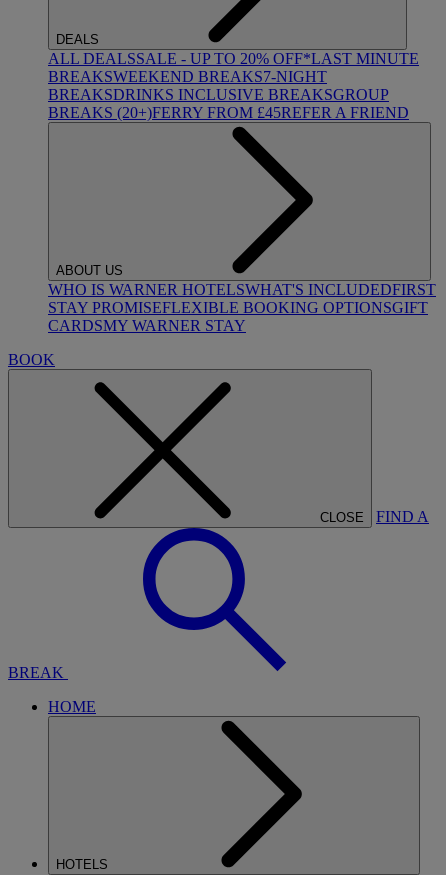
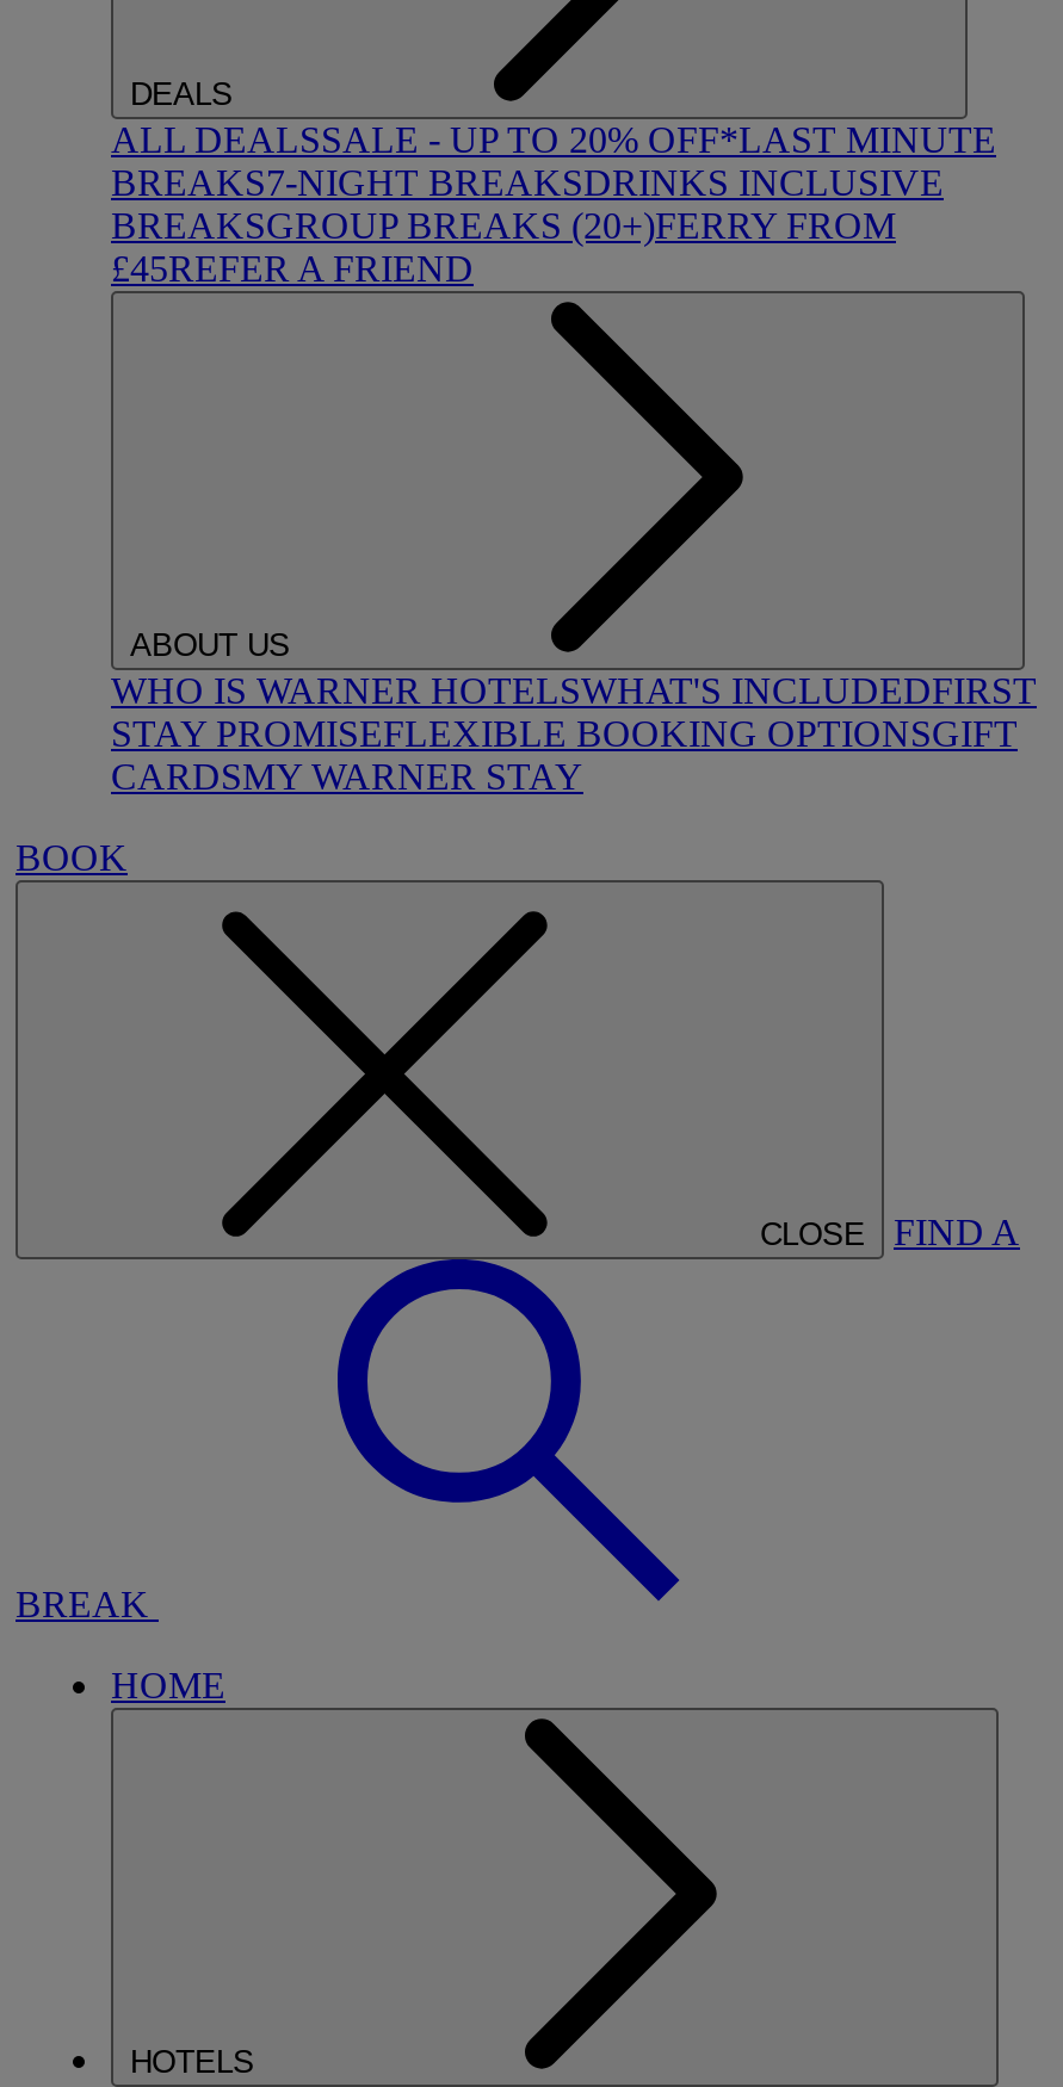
[48,68,409,121] BREAKSWEEKEND BREAKS7-NIGHT | BREAKSDRINKS INCLUSIVE BREAKSGROUP | BREAKS (20+)FERRY FROM £45REFER A FRIEND -> [111,162,944,289] BREAKS7-NIGHT BREAKSDRINKS INCLUSIVE | BREAKSGROUP BREAKS (20+)FERRY FROM | £45REFER A FRIEND

